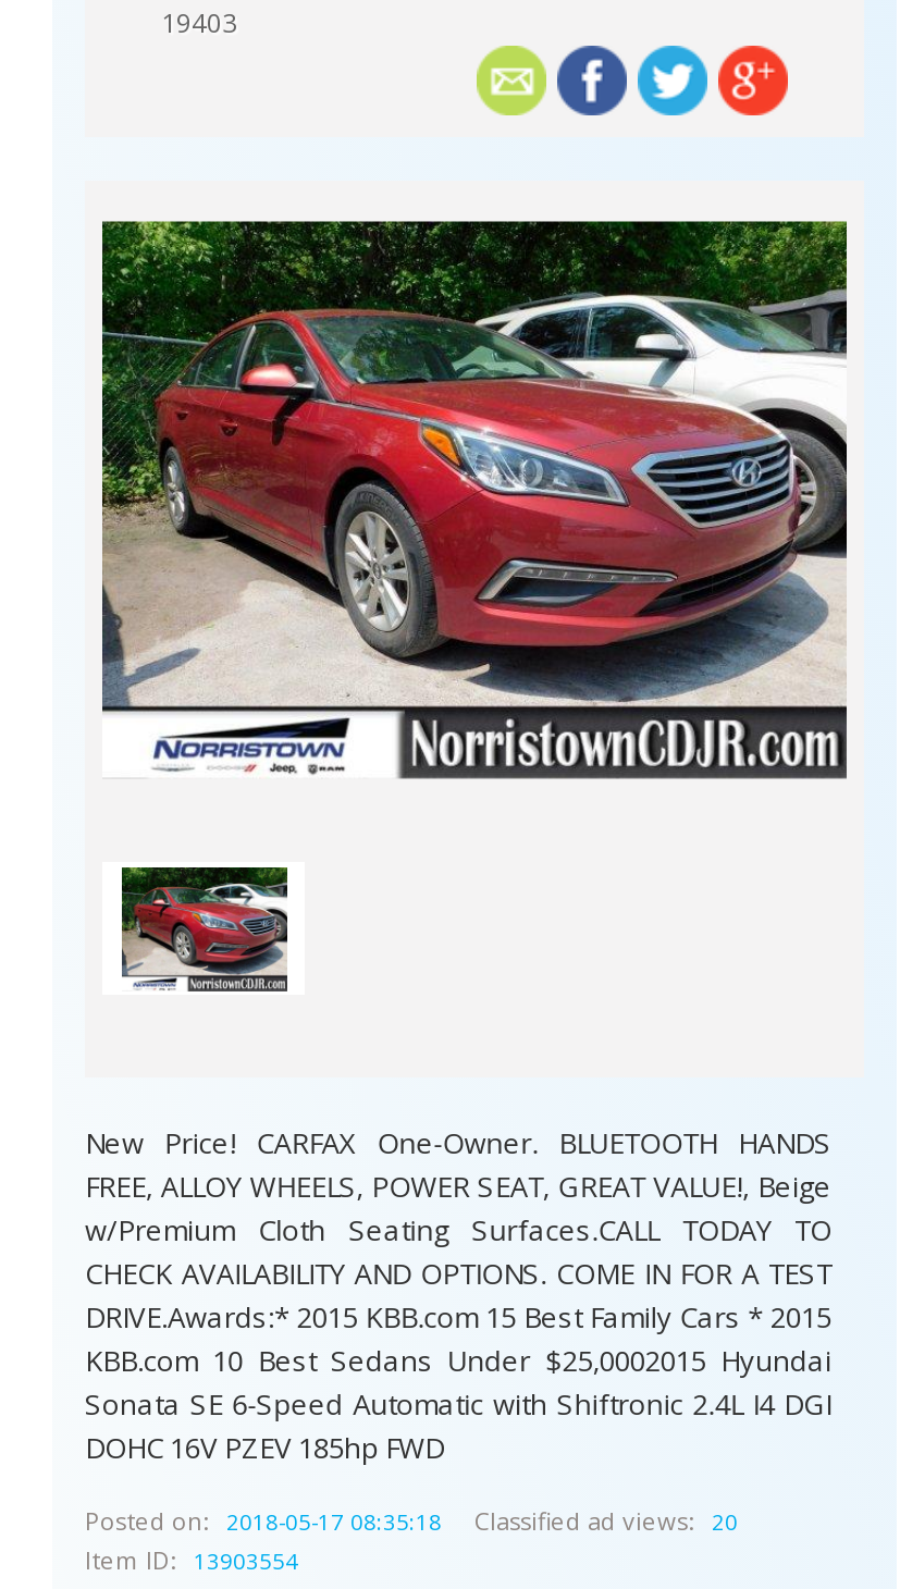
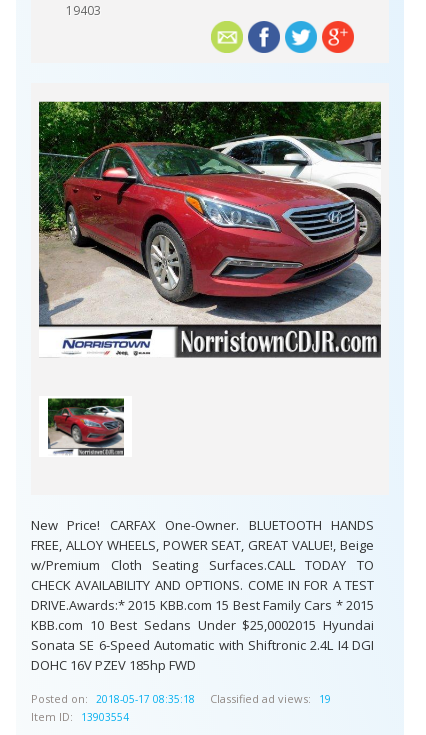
[474,1504,738,1537] Classified ad views: 20 -> [210,691,331,706] Classified ad views: 19

